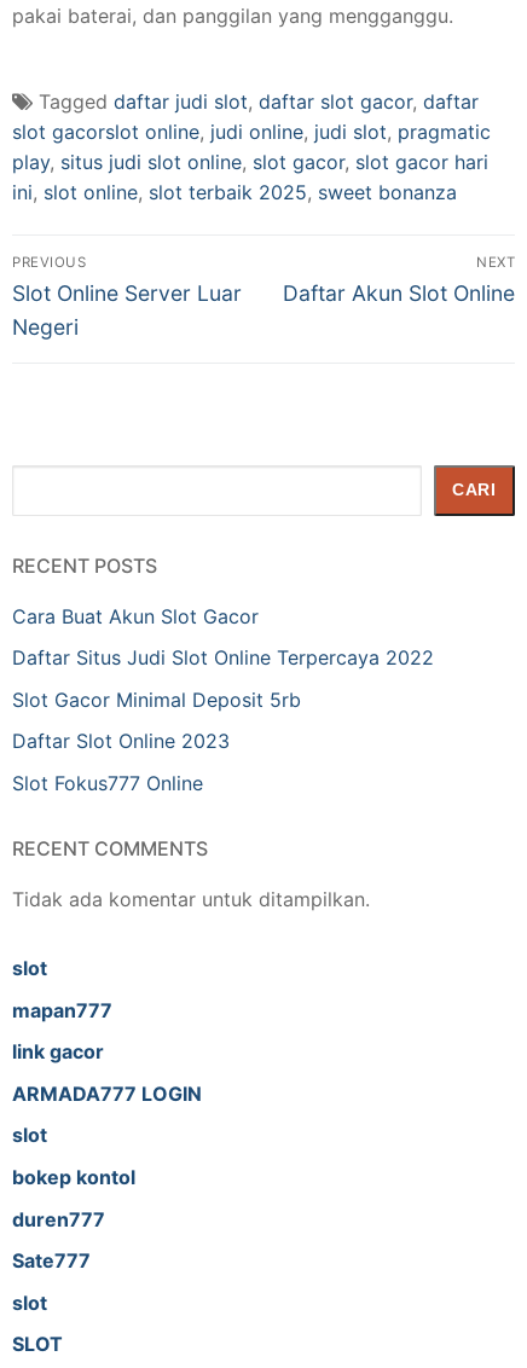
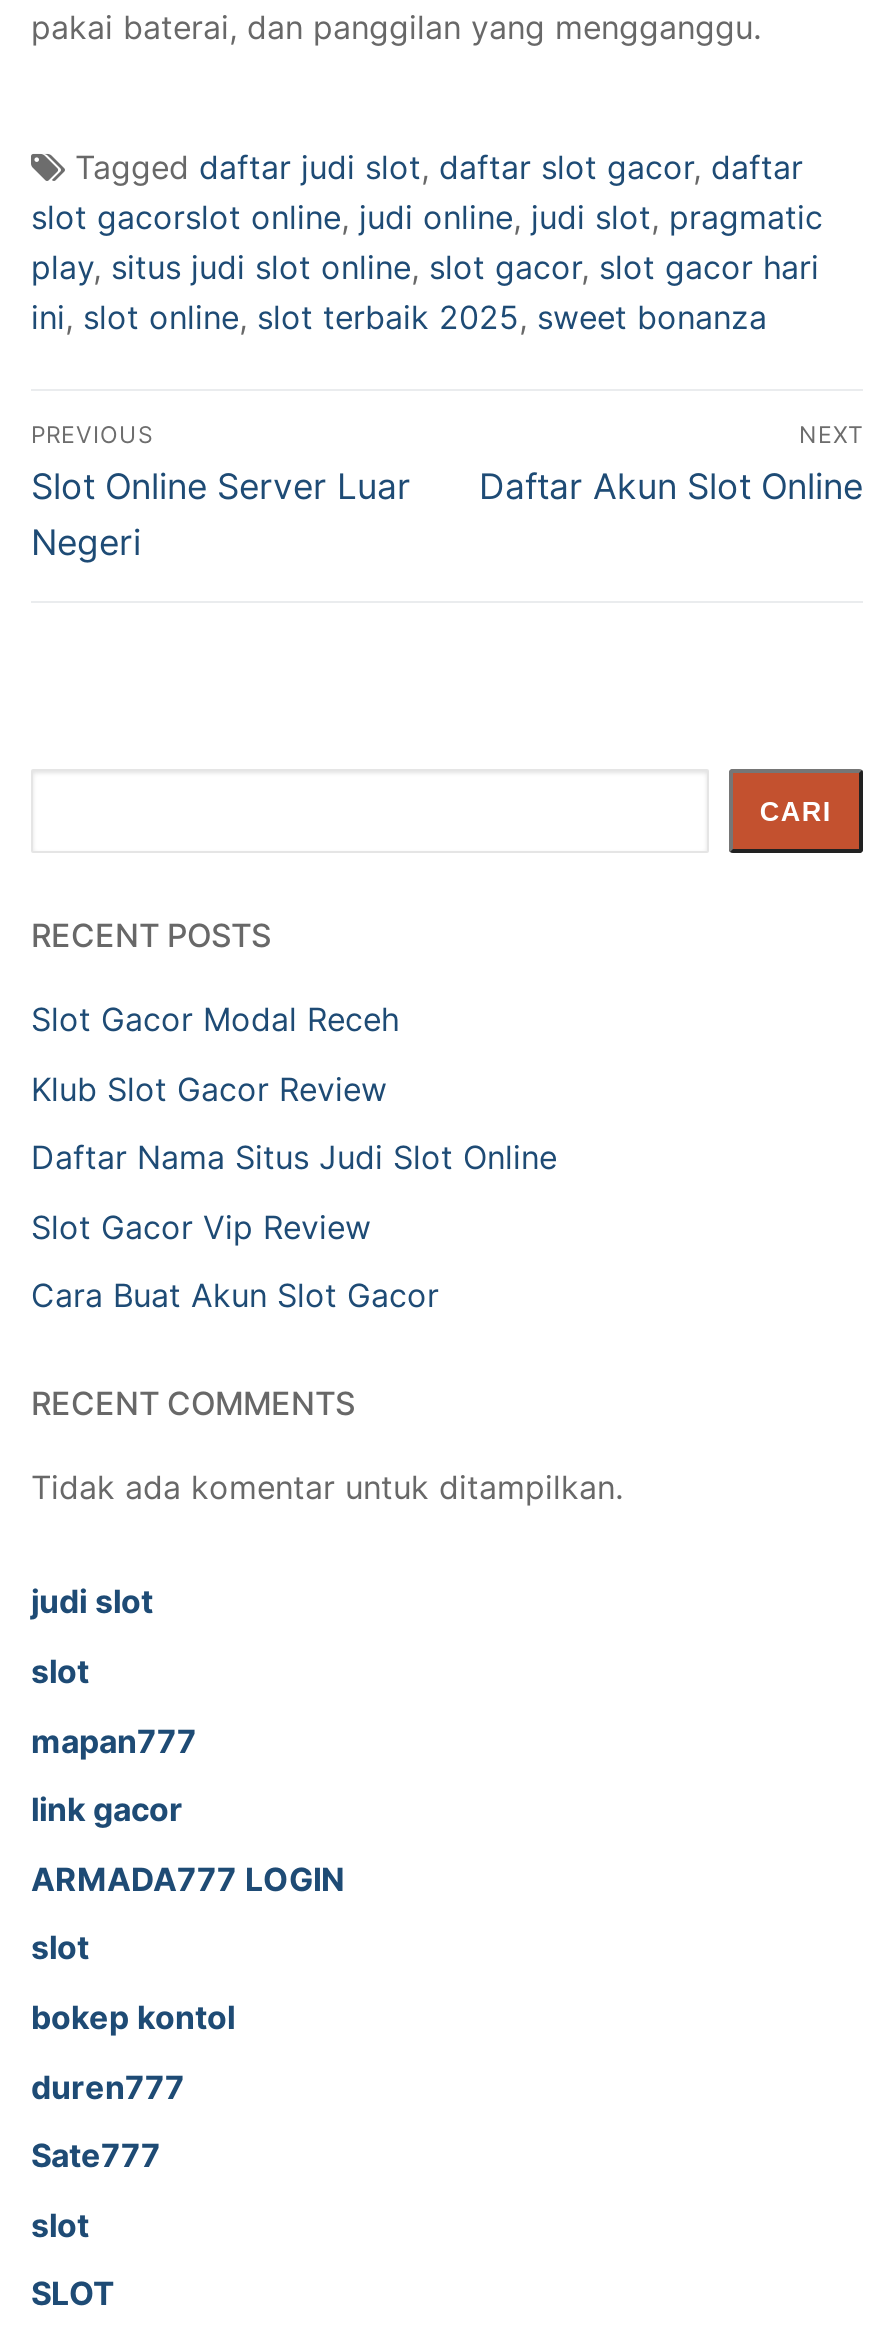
none -> [31,999,557,1247] Slot Gacor Modal Receh | Klub Slot Gacor Review | Daftar Nama Situs Judi Slot Online | Slot Gacor Vip Review
moved [12,604,259,628] -> [31,1276,439,1316]: Cara Buat Akun Slot Gacor
[12,646,434,795] Daftar Situs Judi Slot Online Terpercaya 2022 | Slot Gacor Minimal Deposit 5rb | Daftar Slot Online 2023 | Slot Fokus777 Online -> none
none -> [31,1582,153,1622] judi slot

